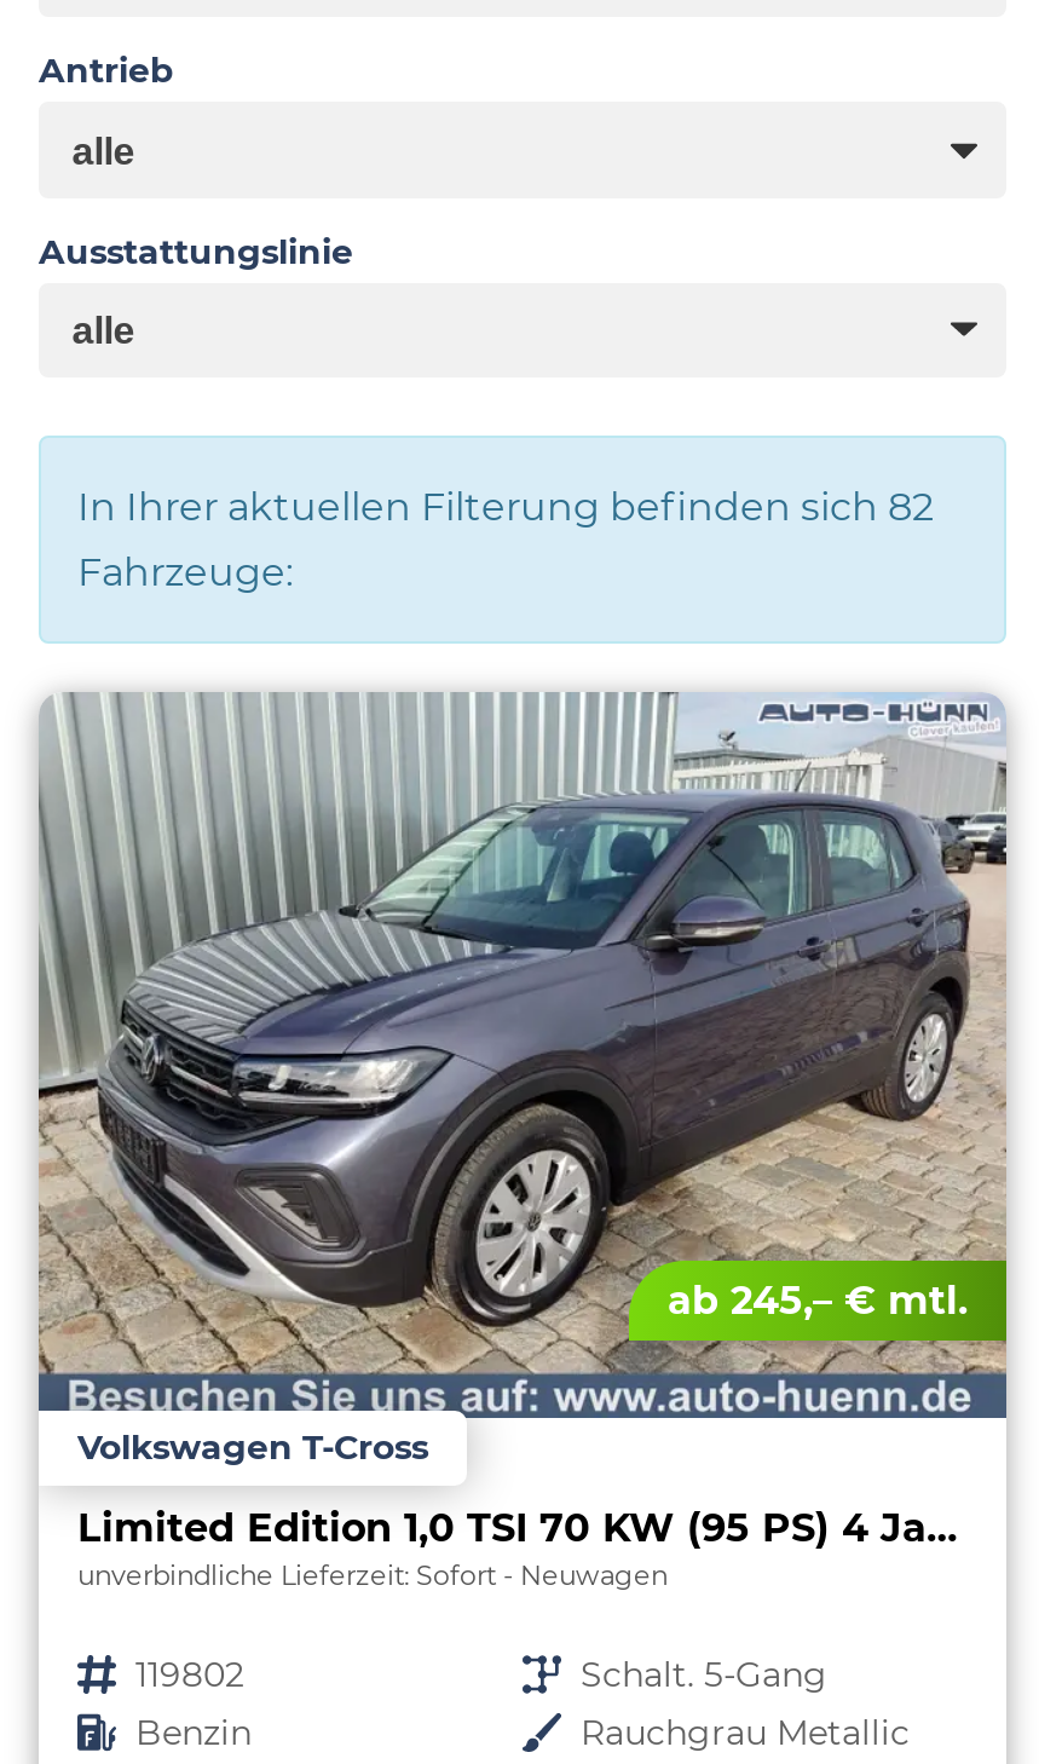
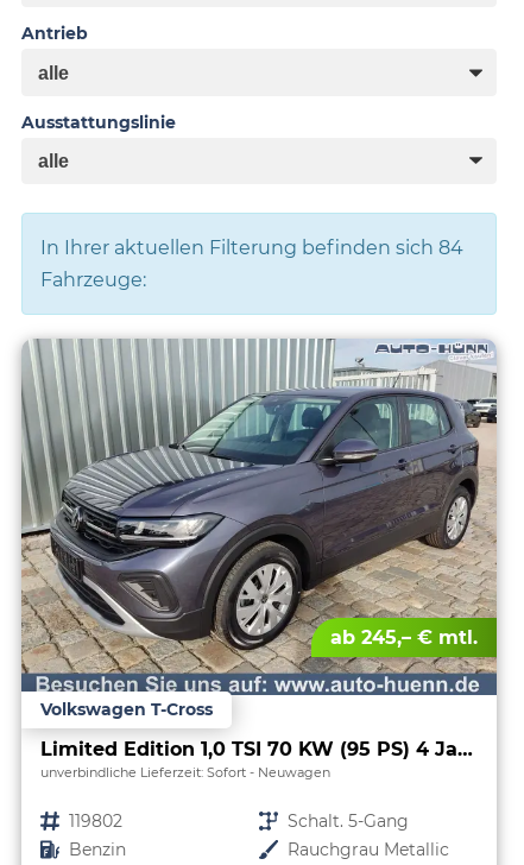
[77,484,934,530] In Ihrer aktuellen Filterung befinden sich 82 -> [40,237,463,259] In Ihrer aktuellen Filterung befinden sich 84

